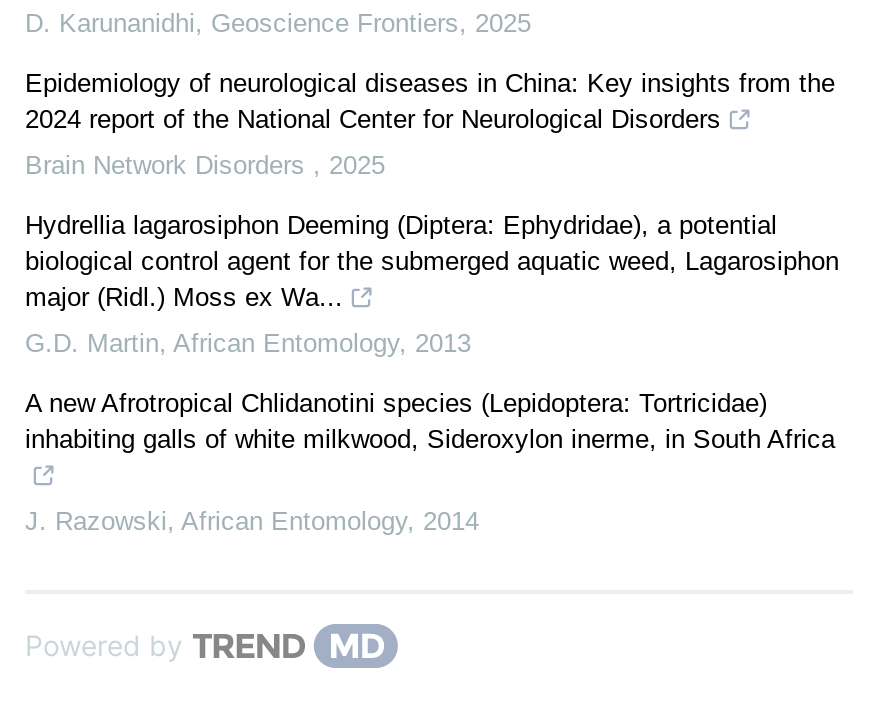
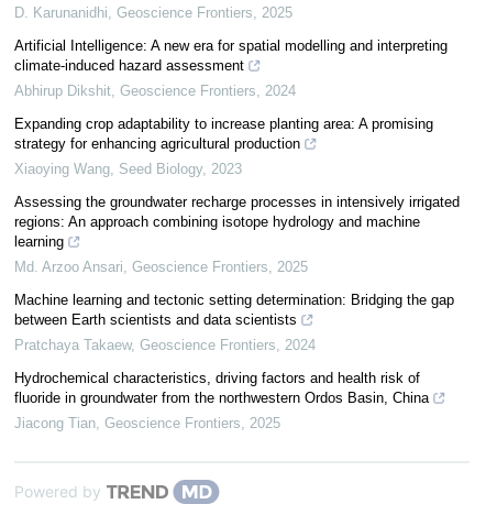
[25,68,839,536] Epidemiology of neurological diseases in China: Key insights from the | 2024 report of the National Center for Neurological Disorders | Brain Network Disorders, 2025 | Hydrellia lagarosiphon Deeming (Diptera: Ephydridae), a potential | biological control agent for the submerged aquatic weed, Lagarosiphon | major (Ridl.) Moss ex Wa... | G.D. Martin, African Entomology, 2013 | A new Afrotropical Chlidanotini species (Lepidoptera: Tortricidae) | inhabiting galls of white milkwood, Sideroxylon inerme, in South Africa | J. Razowski, African Entomology, 2014 -> [14,37,460,431] Artificial Intelligence: A new era for spatial modelling and interpreting | climate-induced hazard assessment | Abhirup Dikshit, Geoscience Frontiers, 2024 | Expanding crop adaptability to increase planting area: A promising | strategy for enhancing agricultural production | Xiaoying Wang, Seed Biology, 2023 | Assessing the groundwater recharge processes in intensively irrigated | regions: An approach combining isotope hydrology and machine | learning | Md. Arzoo Ansari, Geoscience Frontiers, 2025 | Machine learning and tectonic setting determination: Bridging the gap | between Earth scientists and data scientists | Pratchaya Takaew, Geoscience Frontiers, 2024 | Hydrochemical characteristics, driving factors and health risk of | fluoride in groundwater from the northwestern Ordos Basin, China | Jiacong Tian, Geoscience Frontiers, 2025

